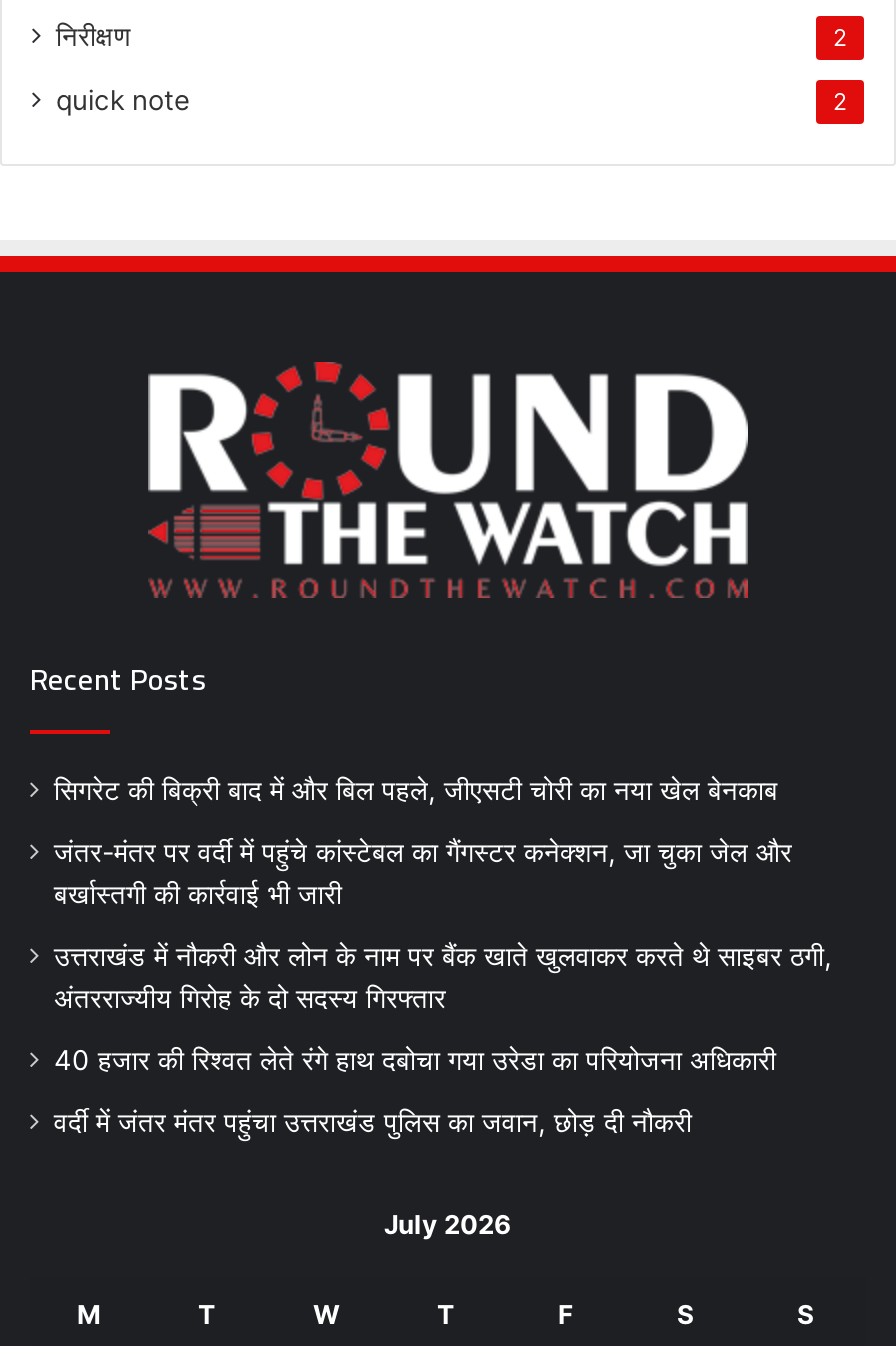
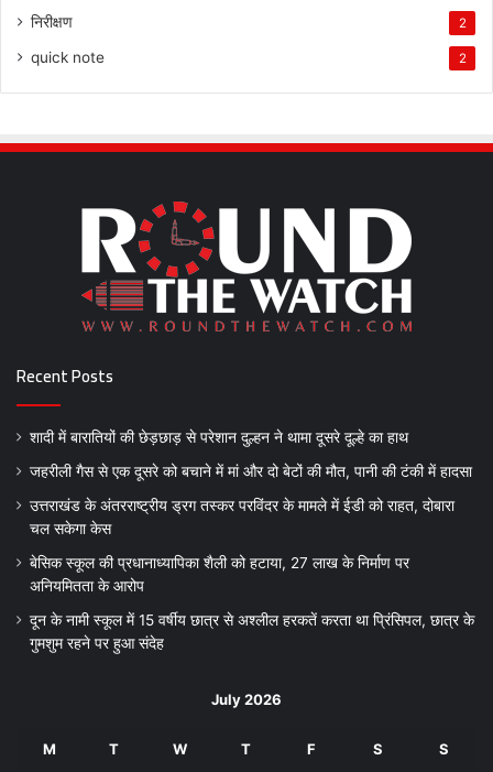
[54,774,778,806] सिगरेट की बिक्री बाद में और बिल पहले, जीएसटी चोरी का नया खेल बेनकाब -> [30,428,408,446] शादी में बारातियों की छेड़छाड़ से परेशान दुल्हन ने थामा दूसरे दूल्हे का हाथ
[54,836,792,910] जंतर-मंतर पर वर्दी में पहुंचे कांस्टेबल का गैंगस्टर कनेक्शन, जा चुका जेल और | बर्खास्तगी की कार्रवाई भी जारी -> [30,462,472,480] जहरीली गैस से एक दूसरे को बचाने में मां और दो बेटों की मौत, पानी की टंकी में हादसा
[54,940,832,1014] उत्तराखंड में नौकरी और लोन के नाम पर बैंक खाते खुलवाकर करते थे साइबर ठगी, | अंतरराज्यीय गिरोह के दो सदस्य गिरफ्तार -> [30,497,454,537] उत्तराखंड के अंतरराष्ट्रीय ड्रग तस्कर परविंदर के मामले में ईडी को राहत, दोबारा | चल सकेगा केस
[54,1044,776,1076] 40 हजार की रिश्वत लेते रंगे हाथ दबोचा गया उरेडा का परियोजना अधिकारी -> [30,554,409,595] बेसिक स्कूल की प्रधानाध्यापिका शैली को हटाया, 27 लाख के निर्माण पर | अनियमितता के आरोप
[54,1106,692,1138] वर्दी में जंतर मंतर पहुंचा उत्तराखंड पुलिस का जवान, छोड़ दी नौकरी -> [30,611,474,652] दून के नामी स्कूल में 15 वर्षीय छात्र से अश्लील हरकतें करता था प्रिंसिपल, छात्र के | गुमशुम रहने पर हुआ संदेह

